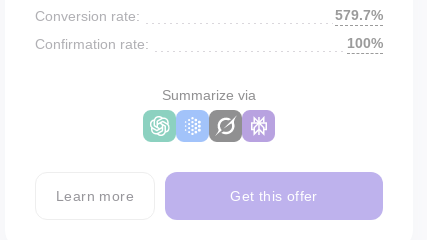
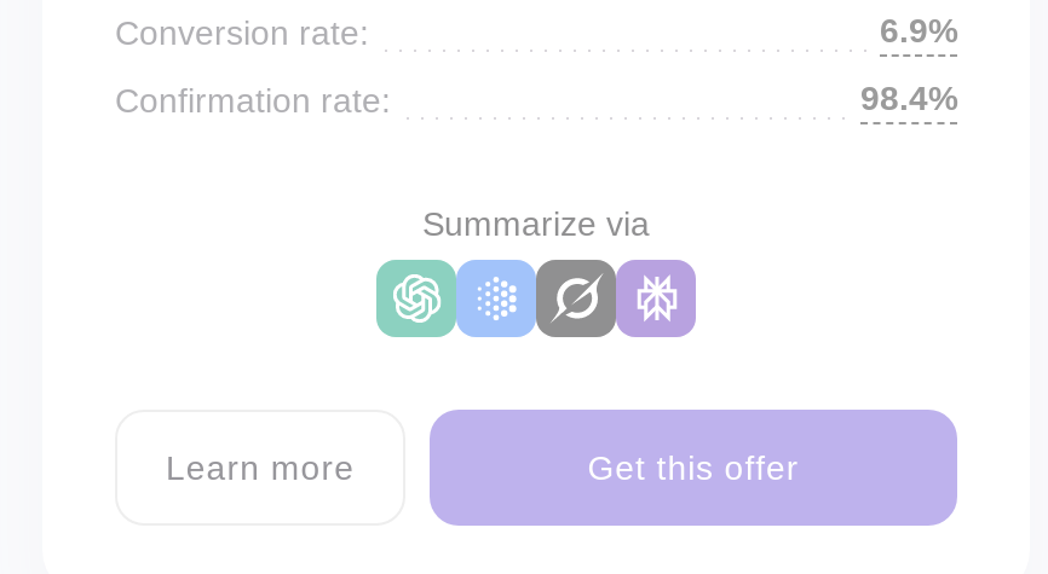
[335,7,383,23] 579.7% -> [880,11,957,50] 6.9%
[347,35,383,51] 100% -> [860,79,957,117] 98.4%

